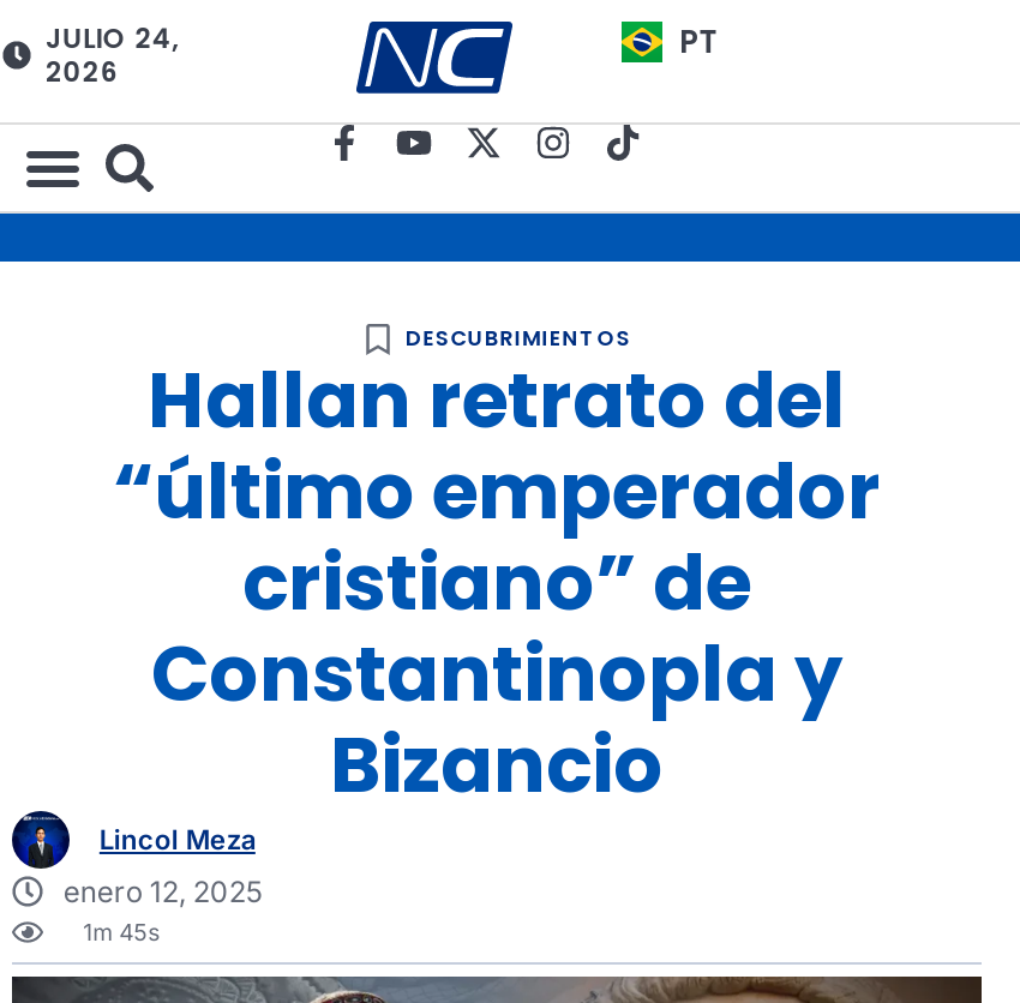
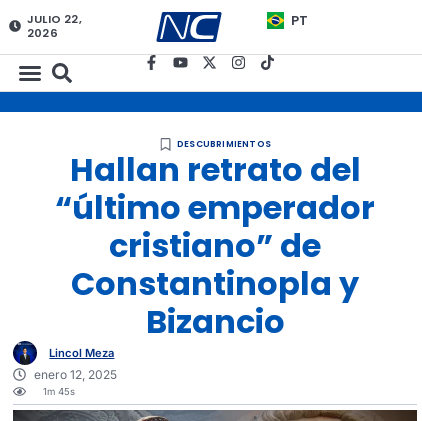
[46,19,180,58] JULIO 24, -> [27,11,82,27] JULIO 22,

